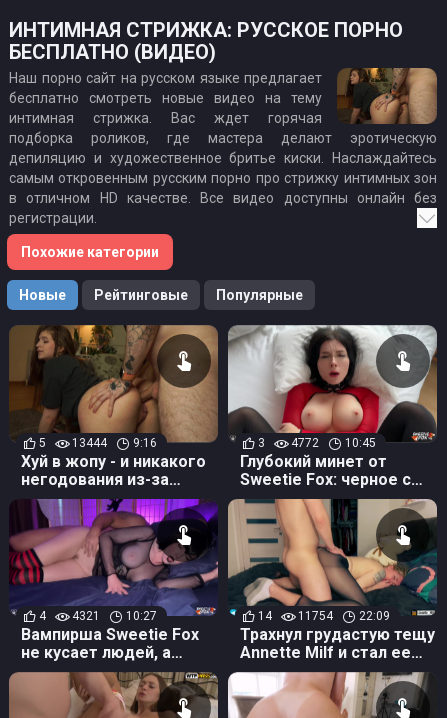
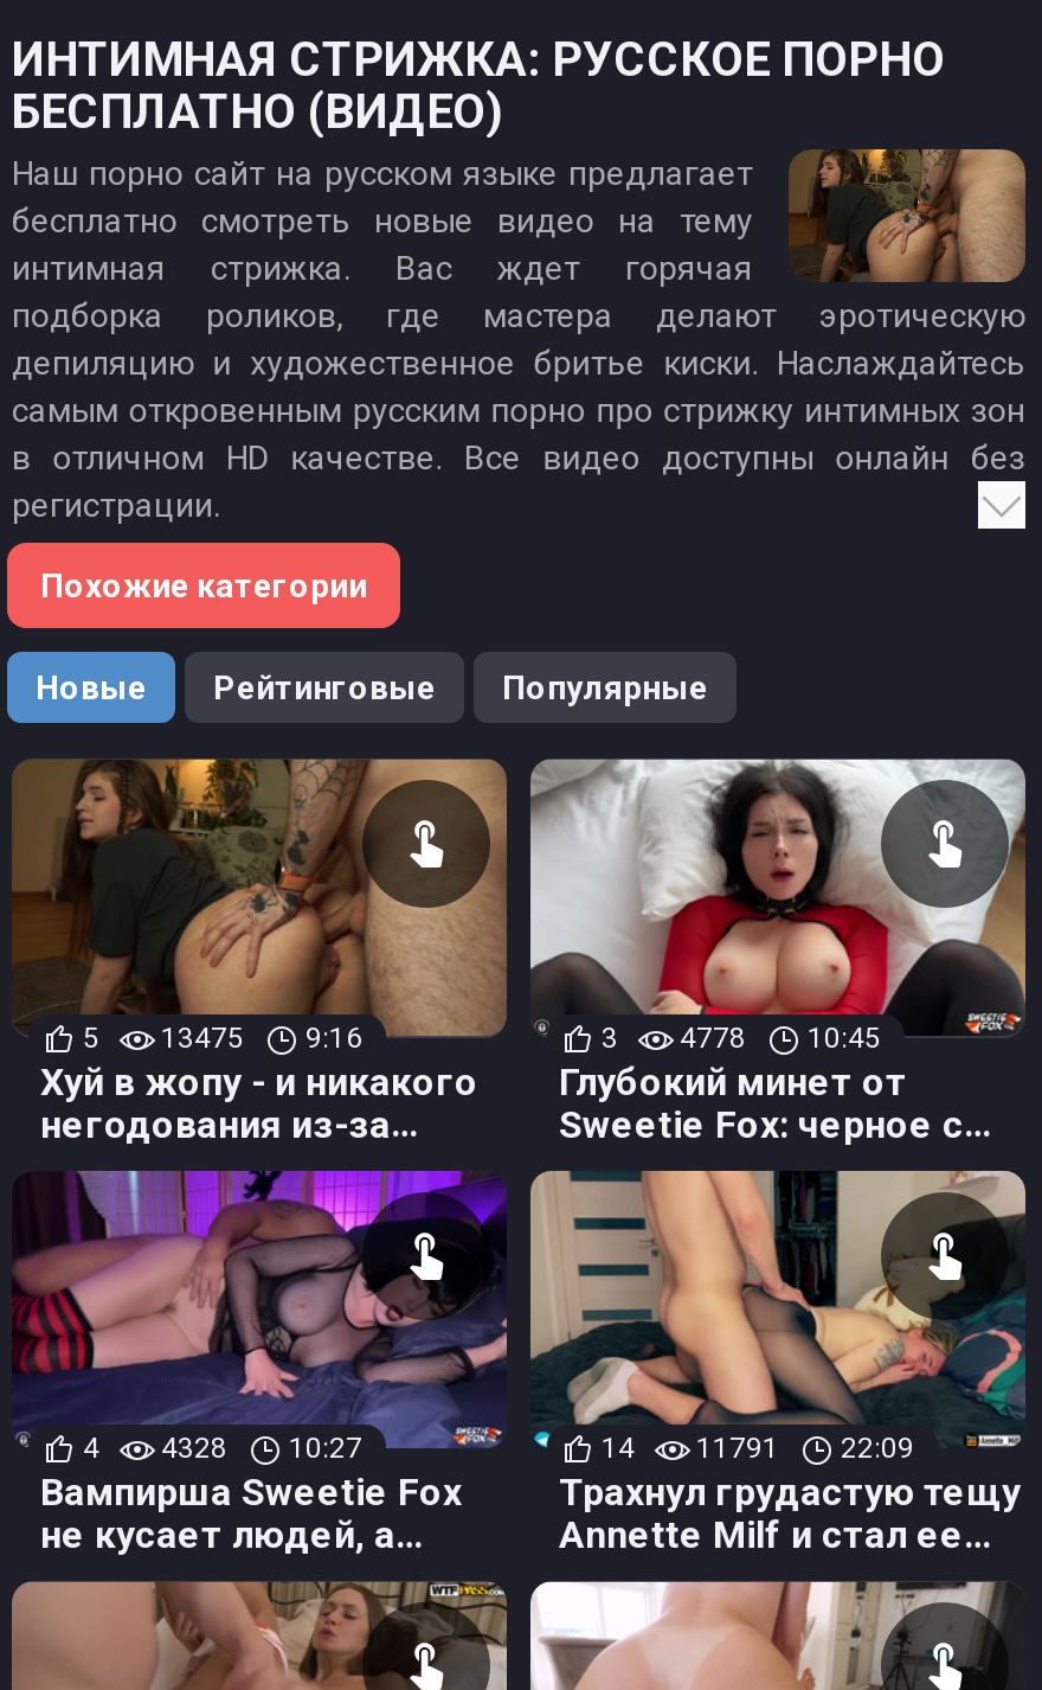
[39,436,157,450] 5 13444 9:16 -> [83,1021,362,1054] 5 13475 9:16
[258,436,376,450] 3 4772 10:45 -> [602,1021,881,1054] 3 4778 10:45
[39,609,157,623] 4 4321 10:27 -> [83,1432,362,1465] 4 4328 10:27
[258,609,390,623] 14 11754 22:09 -> [602,1432,914,1465] 14 11791 22:09

